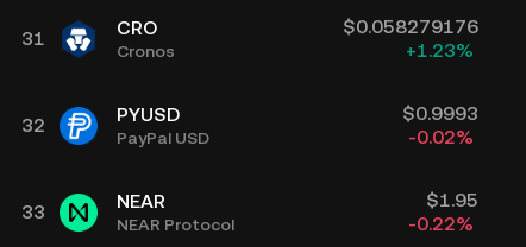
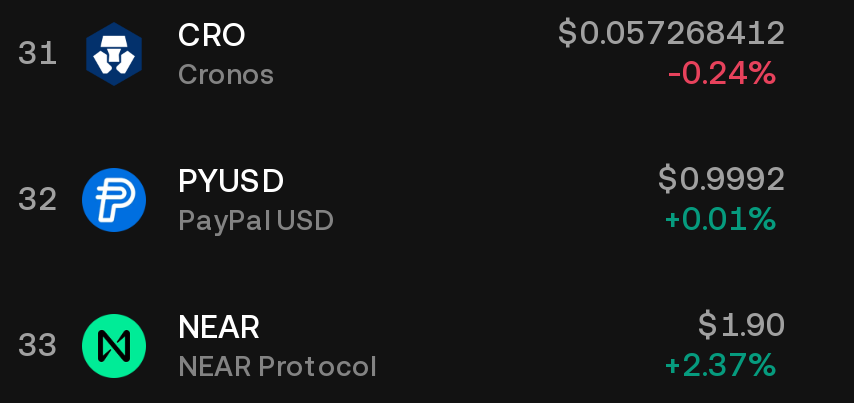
[343,15,478,61] $0.058279176 | +1.23% -> [558,13,786,91] $0.057268412 | -0.24%
[402,102,478,148] $0.9993 | -0.02% -> [658,159,786,237] $0.9992 | +0.01%
[408,188,478,235] $1.95 | -0.22% -> [664,305,786,383] $1.90 | +2.37%

